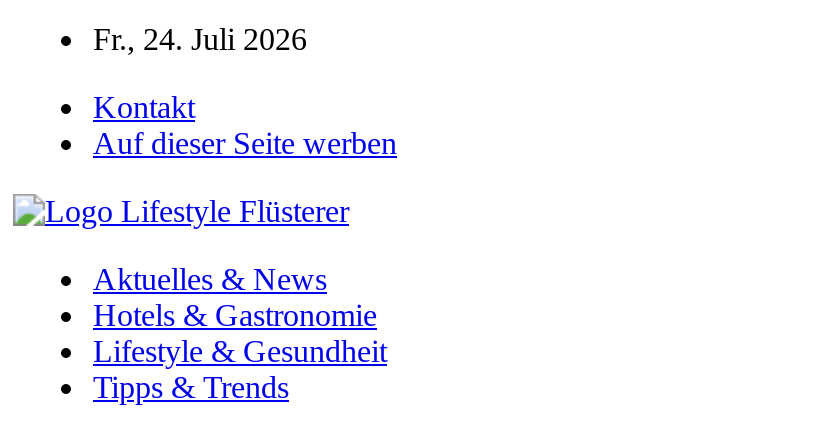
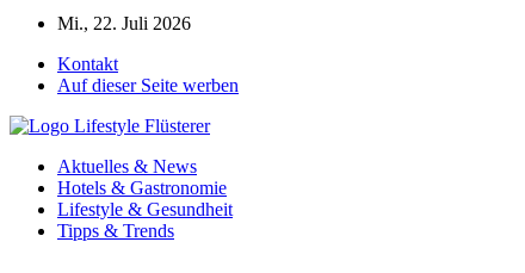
[93,22,307,56] Fr., 24. Juli 2026 -> [57,13,191,33] Mi., 22. Juli 2026

